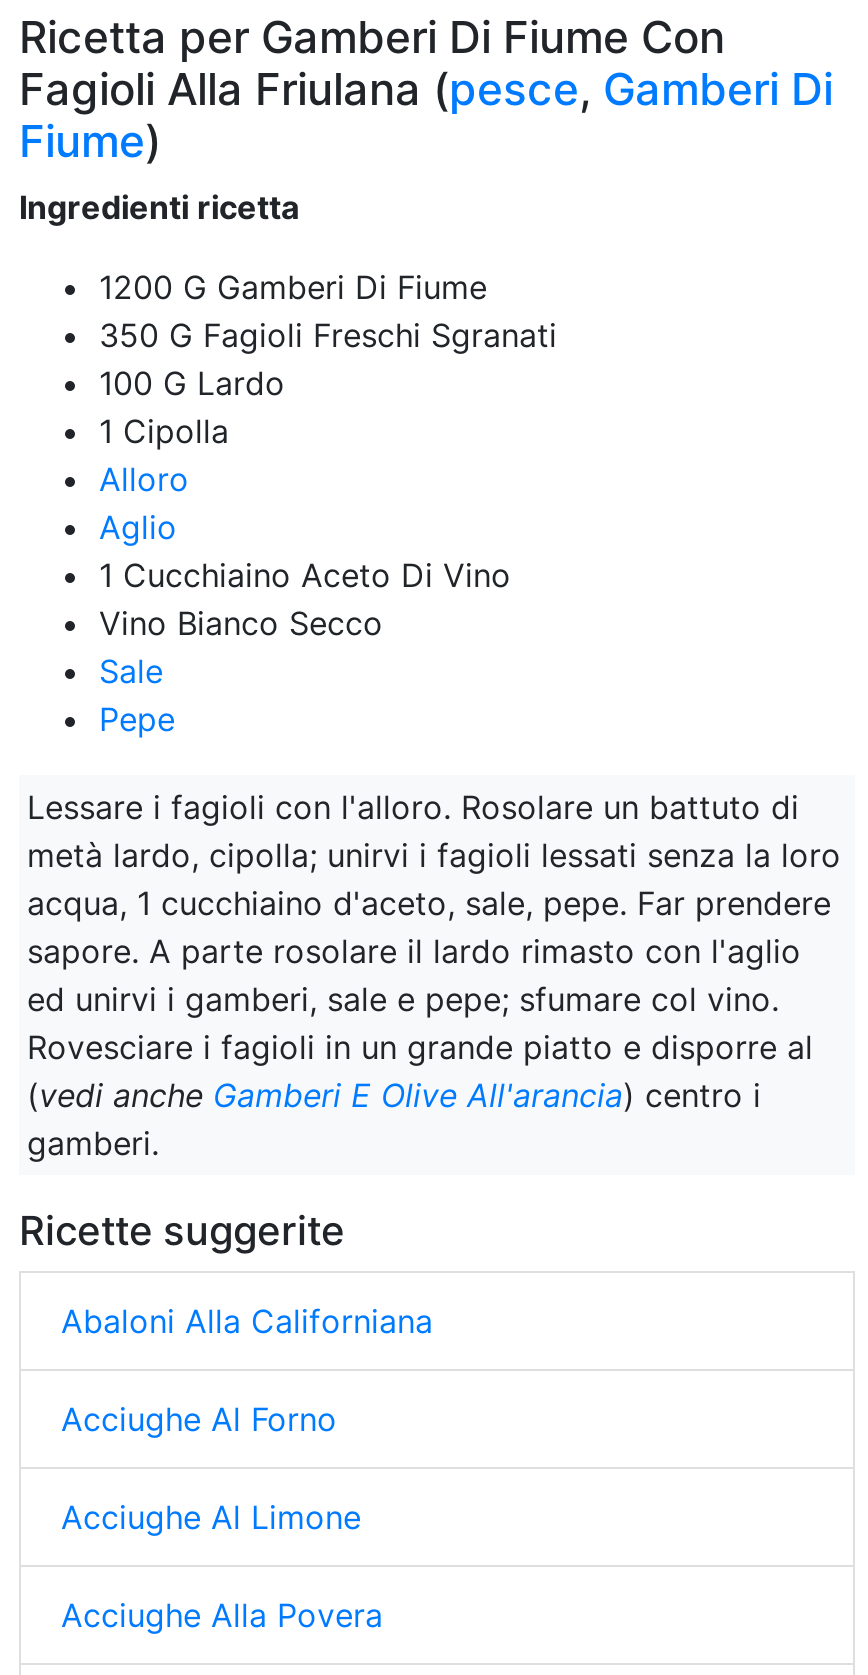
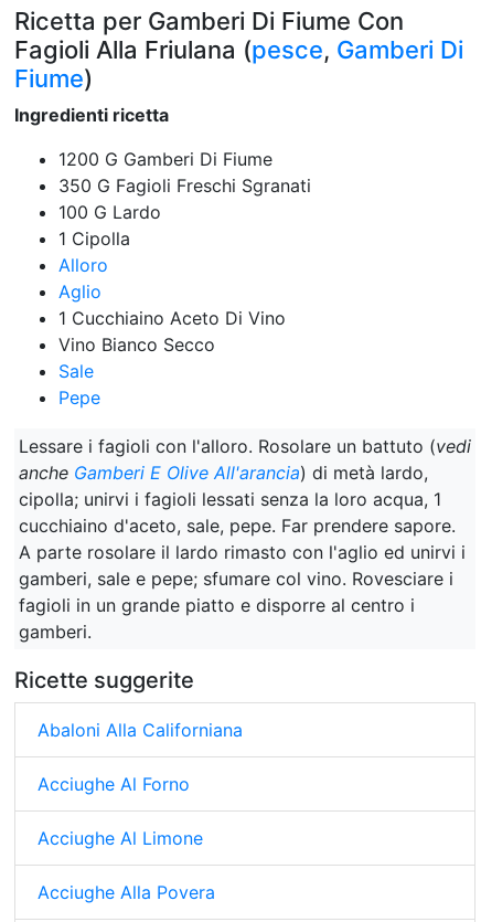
[27,786,841,1114] Lessare i fagioli con l'alloro. Rosolare un battuto di | metà lardo, cipolla; unirvi i fagioli lessati senza la loro | acqua, 1 cucchiaino d'aceto, sale, pepe. Far prendere | sapore. A parte rosolare il lardo rimasto con l'aglio | ed unirvi i gamberi, sale e pepe; sfumare col vino. | Rovesciare i fagioli in un grande piatto e disporre al | (vedi anche Gamberi E Olive All'arancia) centro i -> [19,434,471,616] Lessare i fagioli con l'alloro. Rosolare un battuto (vedi | anche Gamberi E Olive All'arancia) di metà lardo, | cipolla; unirvi i fagioli lessati senza la loro acqua, 1 | cucchiaino d'aceto, sale, pepe. Far prendere sapore. | A parte rosolare il lardo rimasto con l'aglio ed unirvi i | gamberi, sale e pepe; sfumare col vino. Rovesciare i | fagioli in un grande piatto e disporre al centro i

